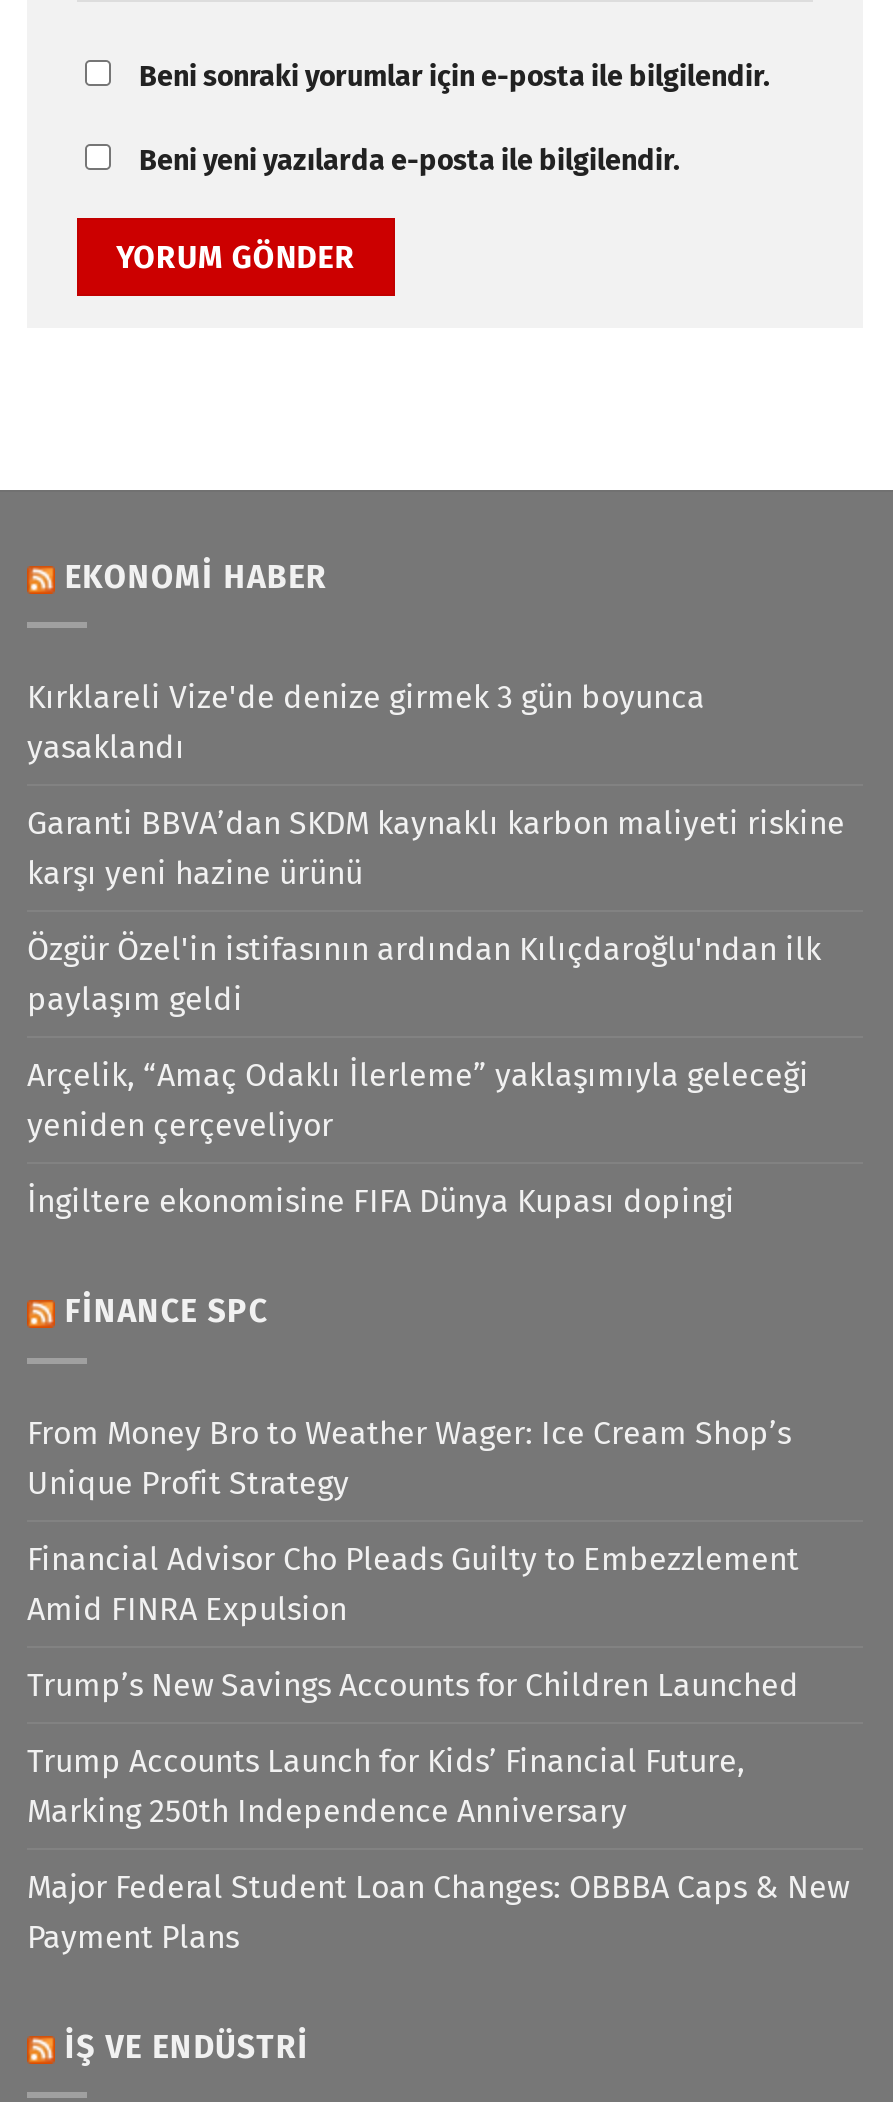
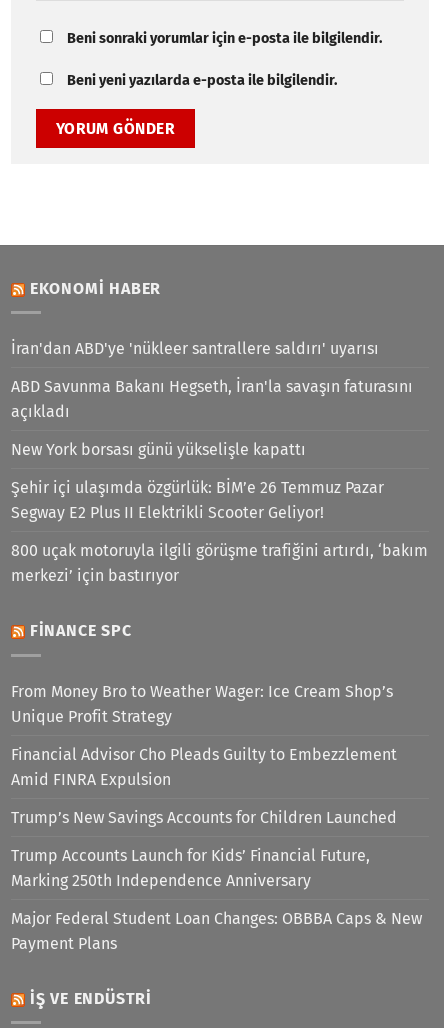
[27,679,705,767] Kırklareli Vize'de denize girmek 3 gün boyunca | yasaklandı -> [11,339,379,358] İran'dan ABD'ye 'nükleer santrallere saldırı' uyarısı
[27,805,845,893] Garanti BBVA’dan SKDM kaynaklı karbon maliyeti riskine | karşı yeni hazine ürünü -> [11,377,413,421] ABD Savunma Bakanı Hegseth, İran'la savaşın faturasını | açıkladı
[27,931,821,1019] Özgür Özel'in istifasının ardından Kılıçdaroğlu'ndan ilk | paylaşım geldi -> [11,440,306,459] New York borsası günü yükselişle kapattı
[27,1057,809,1145] Arçelik, “Amaç Odaklı İlerleme” yaklaşımıyla geleceği | yeniden çerçeveliyor -> [11,478,384,522] Şehir içi ulaşımda özgürlük: BİM’e 26 Temmuz Pazar | Segway E2 Plus II Elektrikli Scooter Geliyor!
[27,1183,735,1221] İngiltere ekonomisine FIFA Dünya Kupası dopingi -> [11,541,428,585] 800 uçak motoruyla ilgili görüşme trafiğini artırdı, ‘bakım | merkezi’ için bastırıyor

